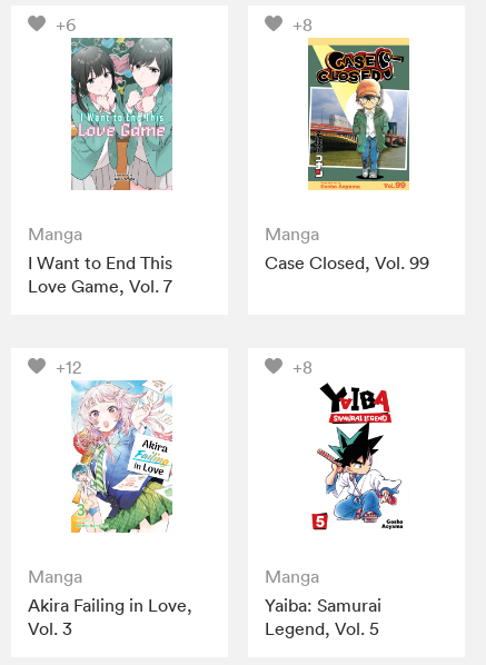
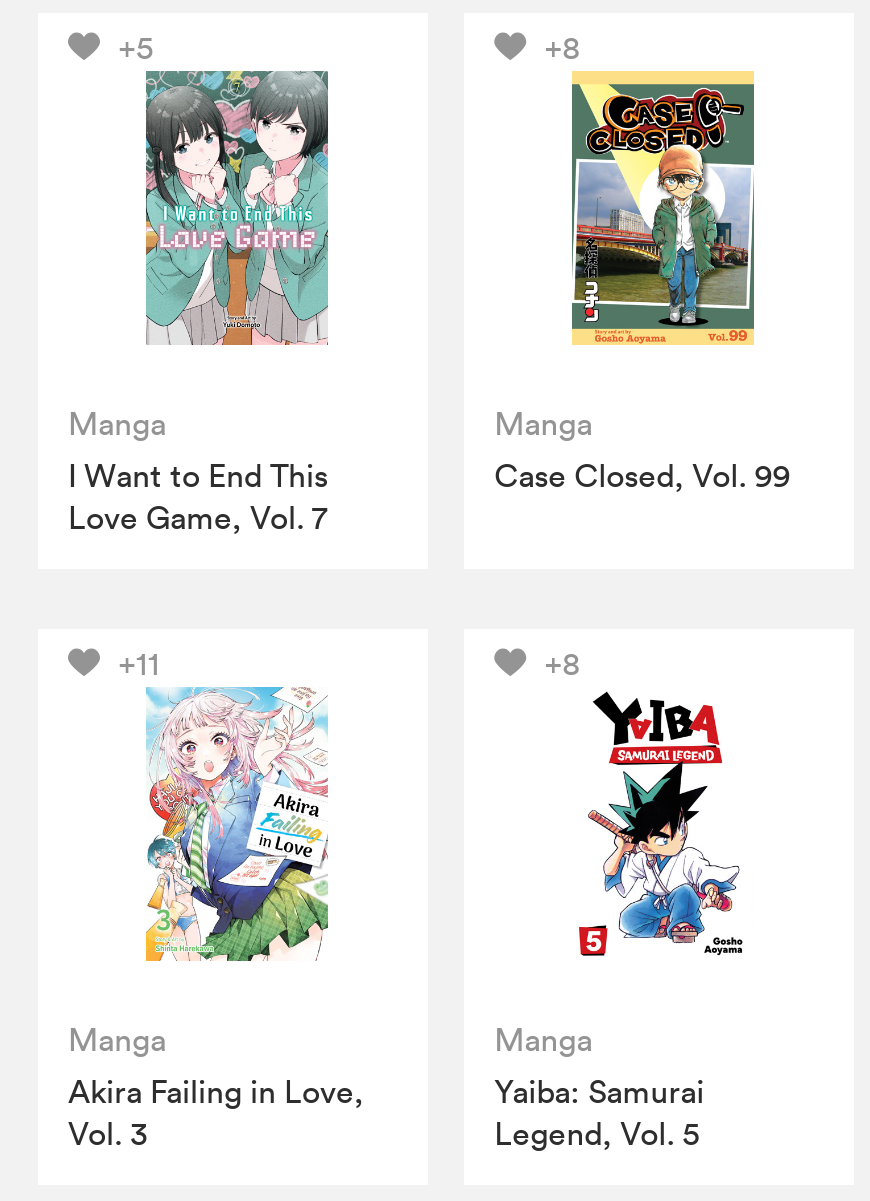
[56,13,76,35] +6 -> [118,27,154,67] +5
[56,356,81,378] +12 -> [118,643,160,683] +11

